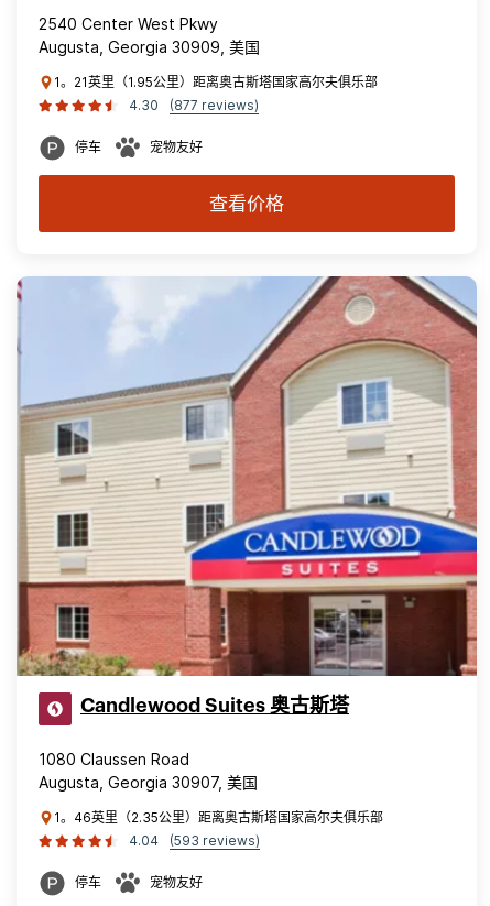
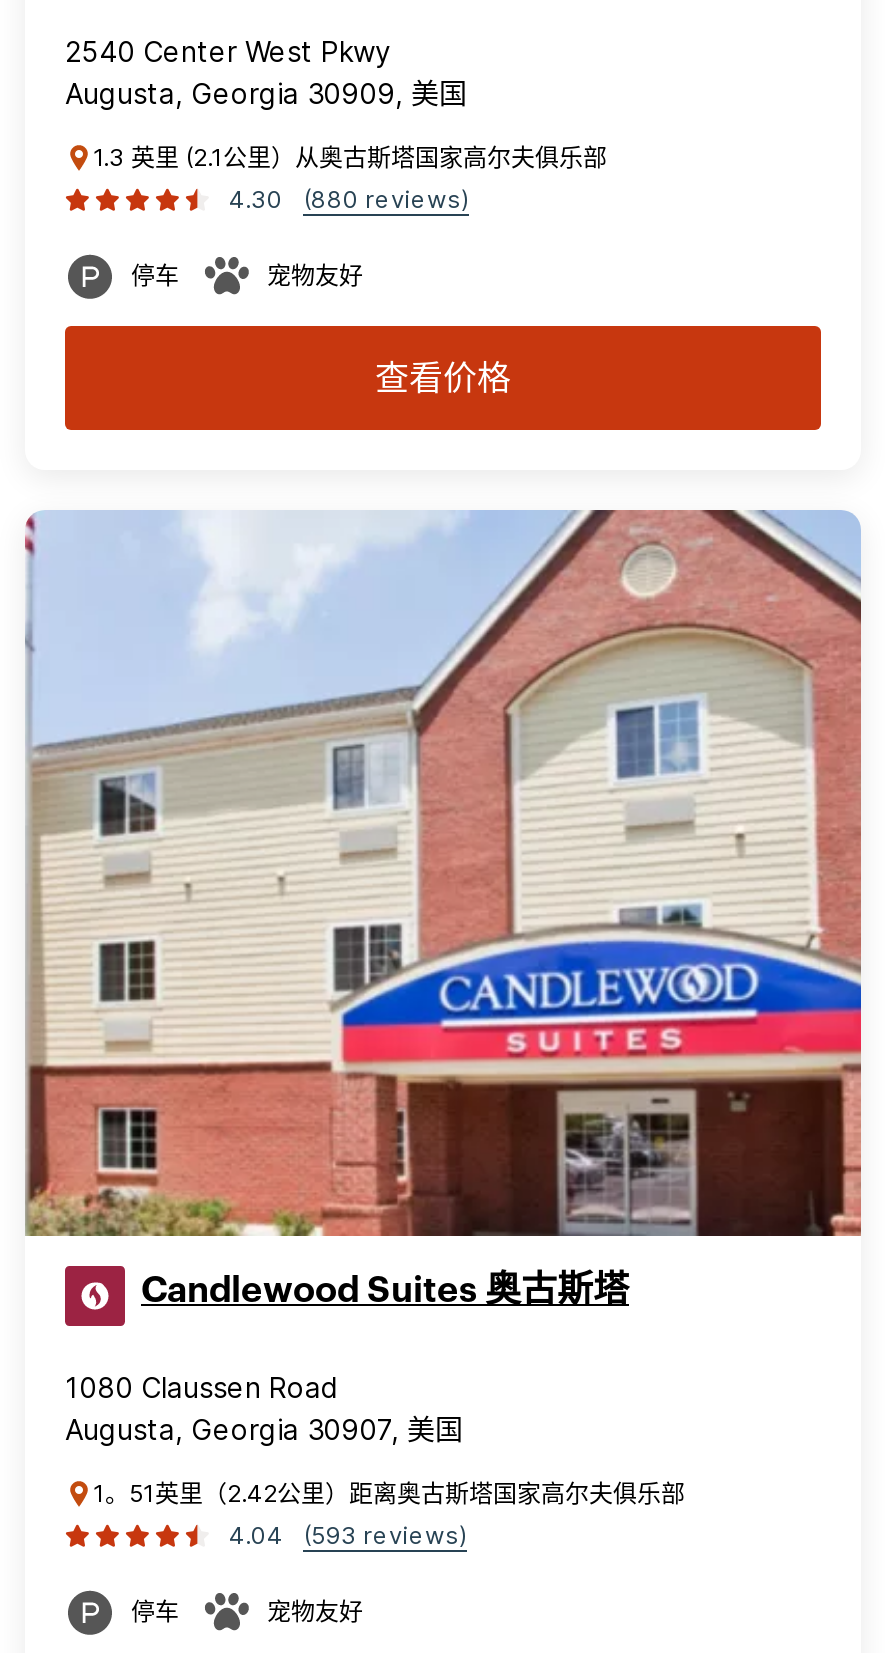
[54,74,378,90] 1。21英里（1.95公里）距离奥古斯塔国家高尔夫俱乐部 -> [93,142,607,172] 1.3 英里 (2.1公里）从奥古斯塔国家高尔夫俱乐部
[129,97,259,113] 4.30 (877 reviews) -> [229,184,469,214] 4.30 (880 reviews)
[54,809,383,826] 1。46英里（2.35公里）距离奥古斯塔国家高尔夫俱乐部 -> [93,1478,685,1508] 1。51英里（2.42公里）距离奥古斯塔国家高尔夫俱乐部

